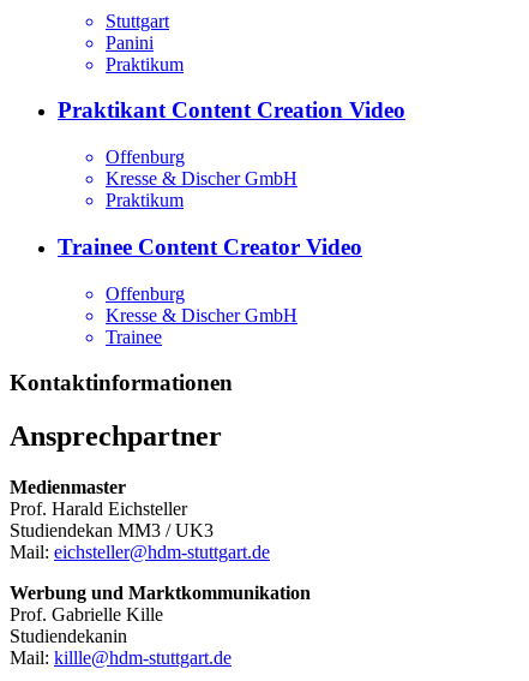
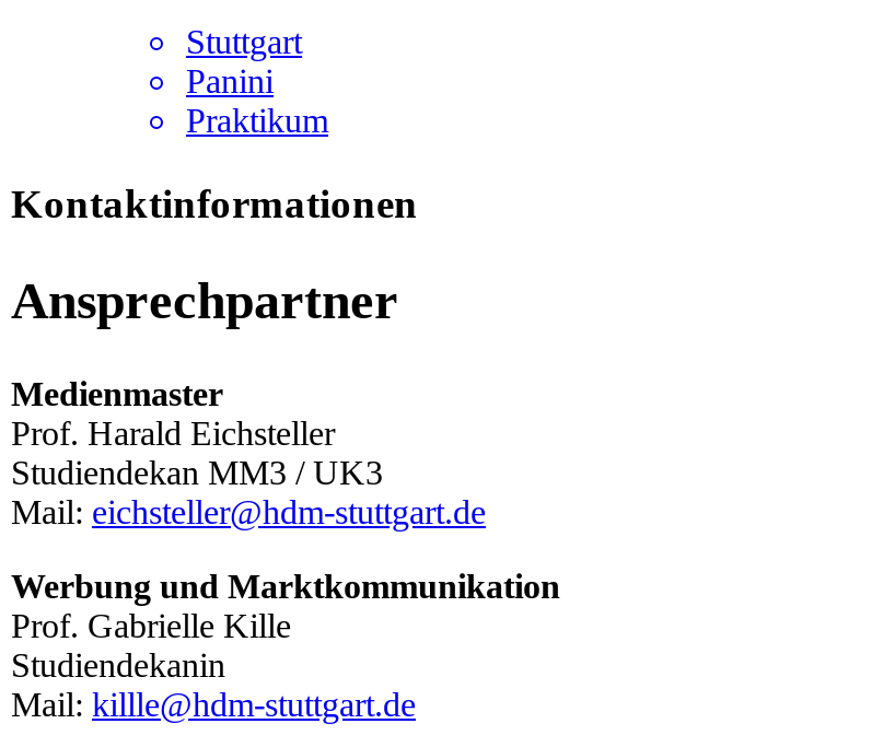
[58,98,405,347] Praktikant Content Creation Video | Offenburg | Kresse & Discher GmbH | Praktikum | Trainee Content Creator Video | Offenburg | Kresse & Discher GmbH | Trainee -> none

